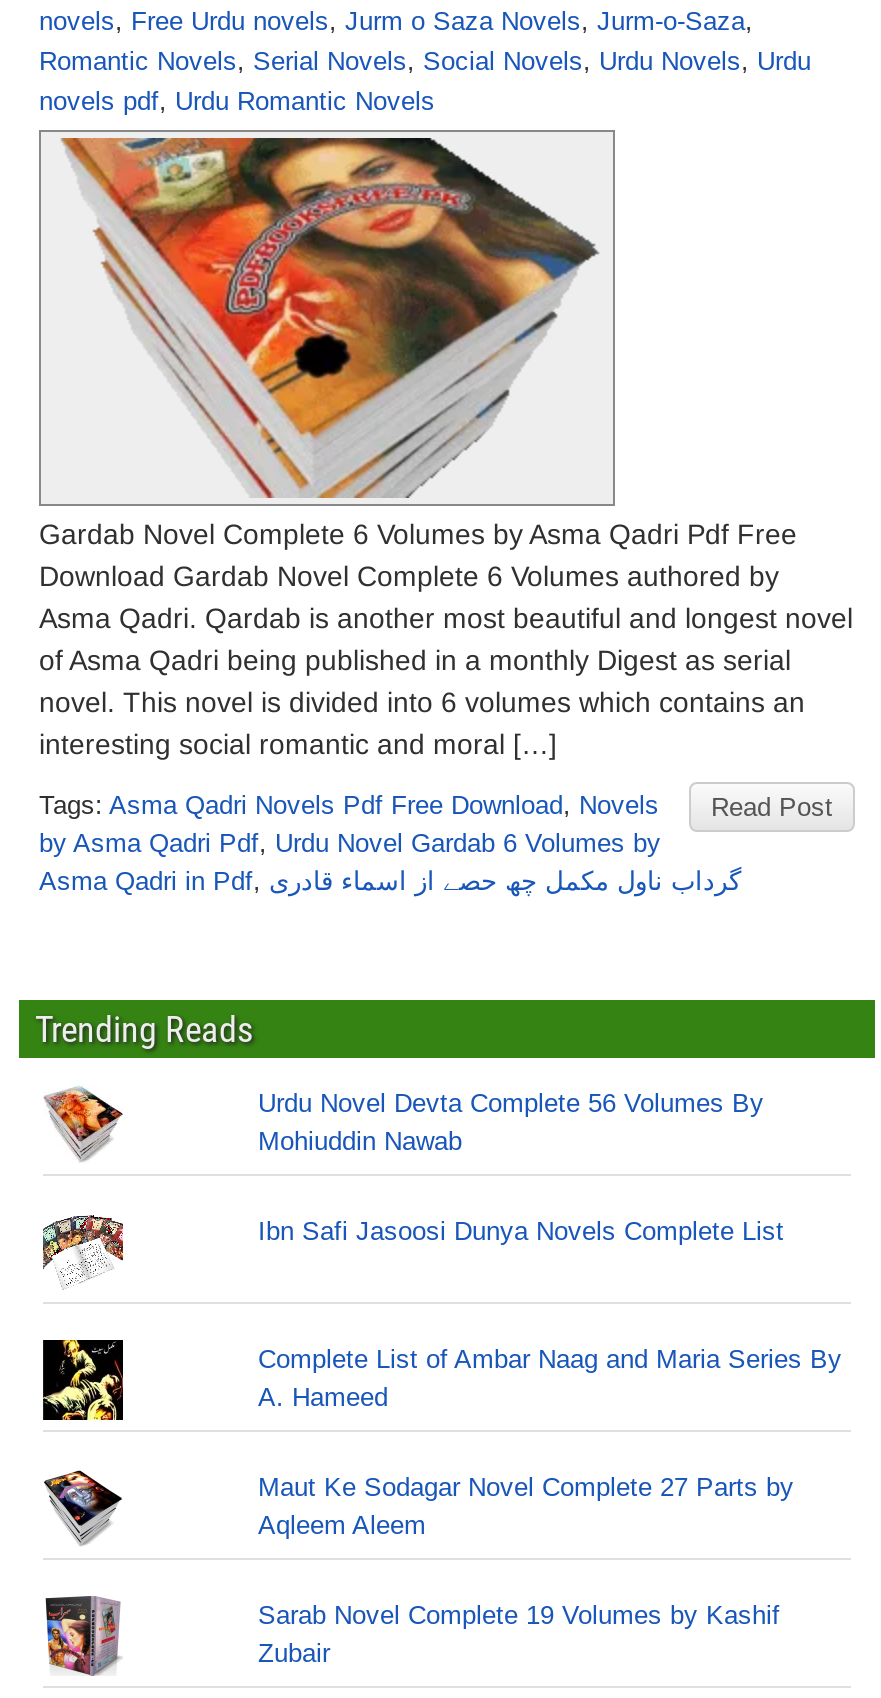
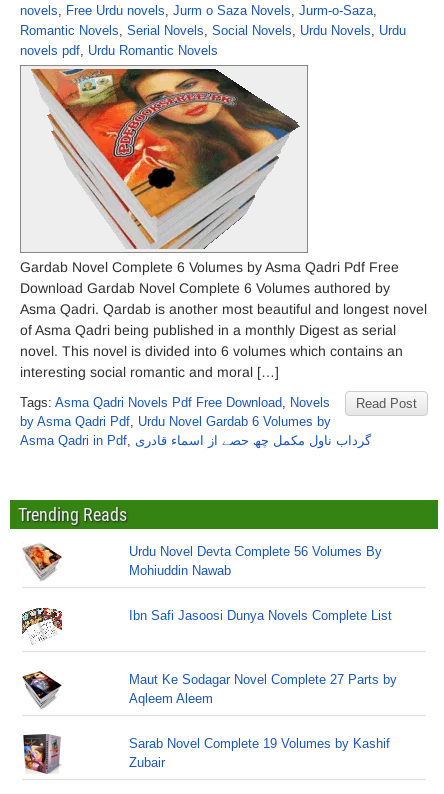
[41,1338,125,1422] [image] -> none
[258,1344,842,1412] Complete List of Ambar Naag and Maria Series By | A. Hameed -> none

